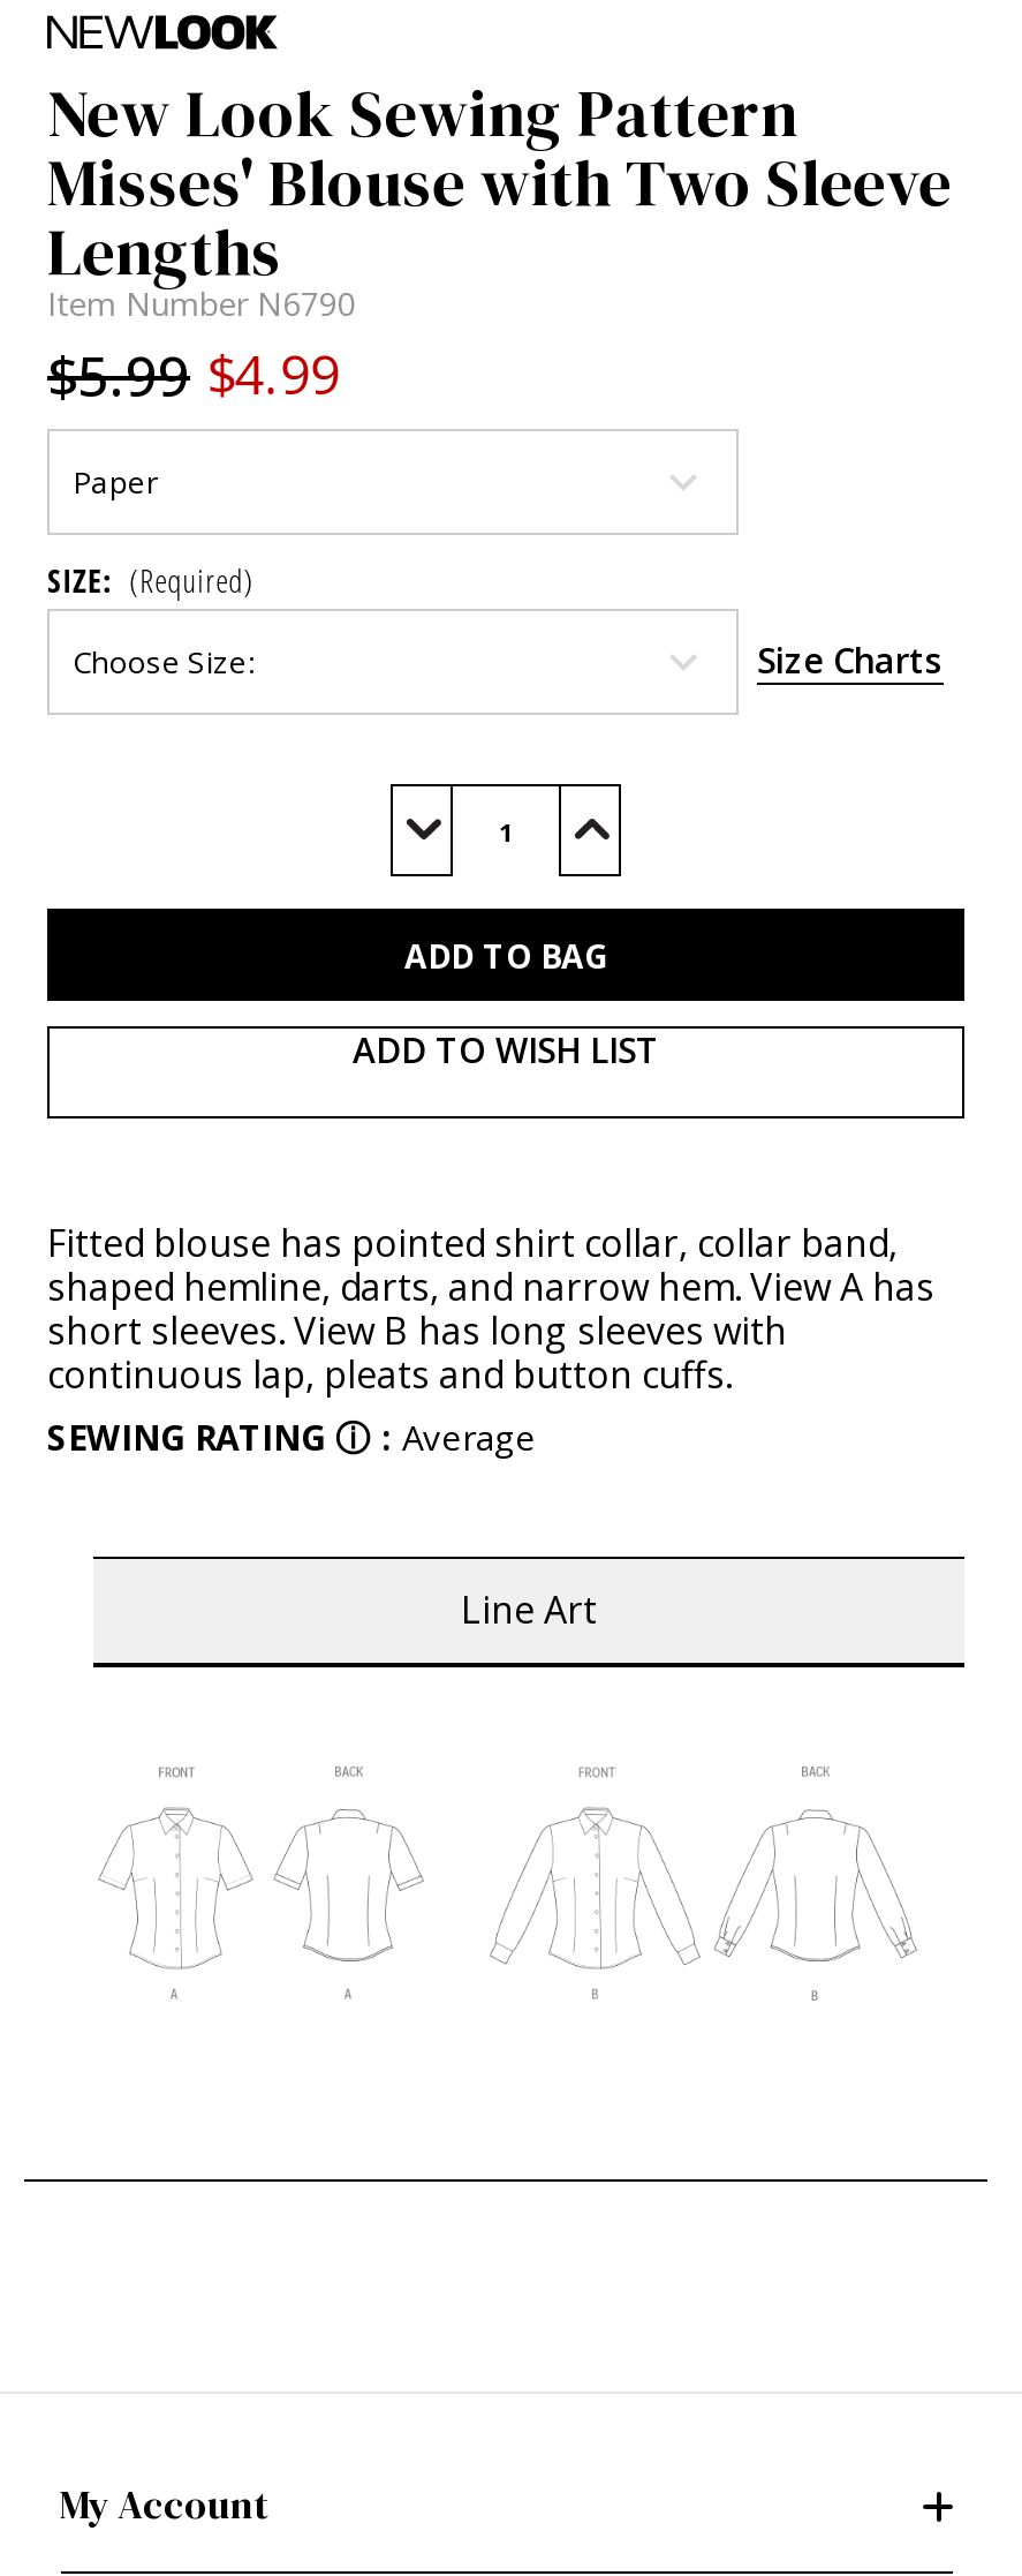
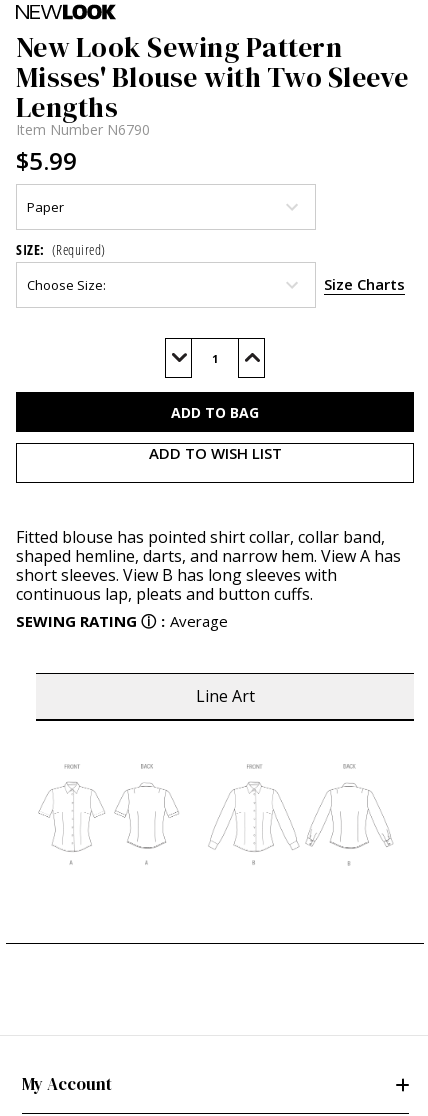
[47,337,340,413] $5.99 $4.99 -> [16,144,77,177] $5.99

